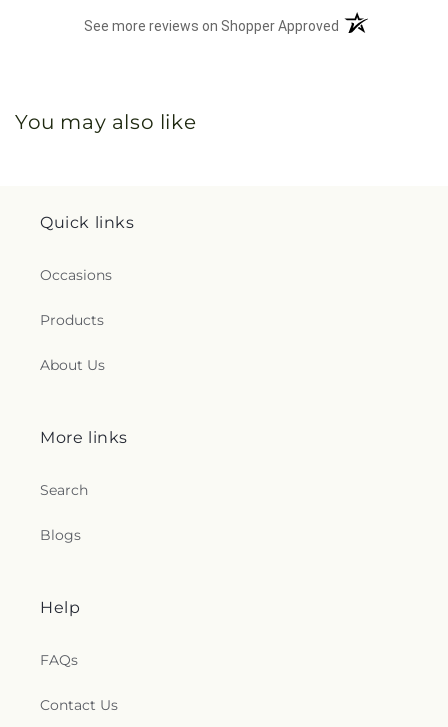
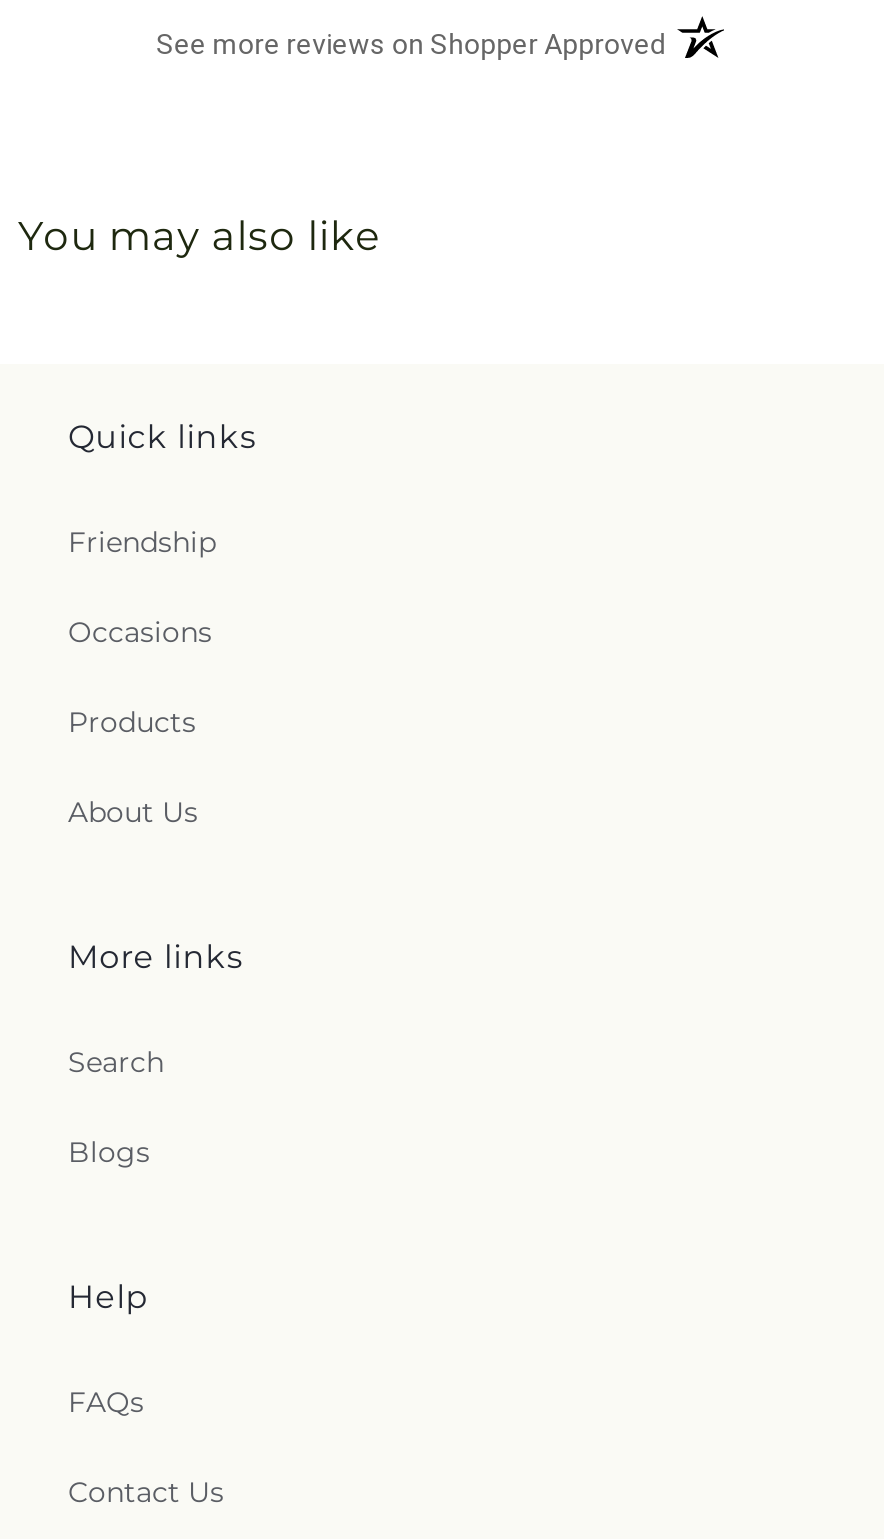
none -> [68,524,216,560] Friendship

